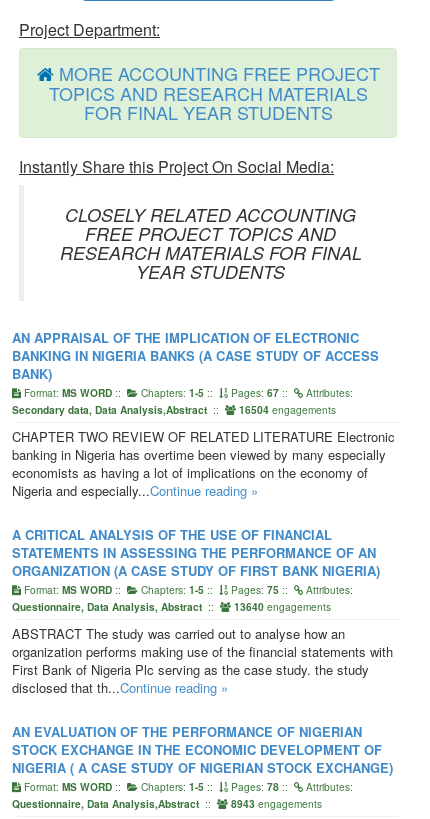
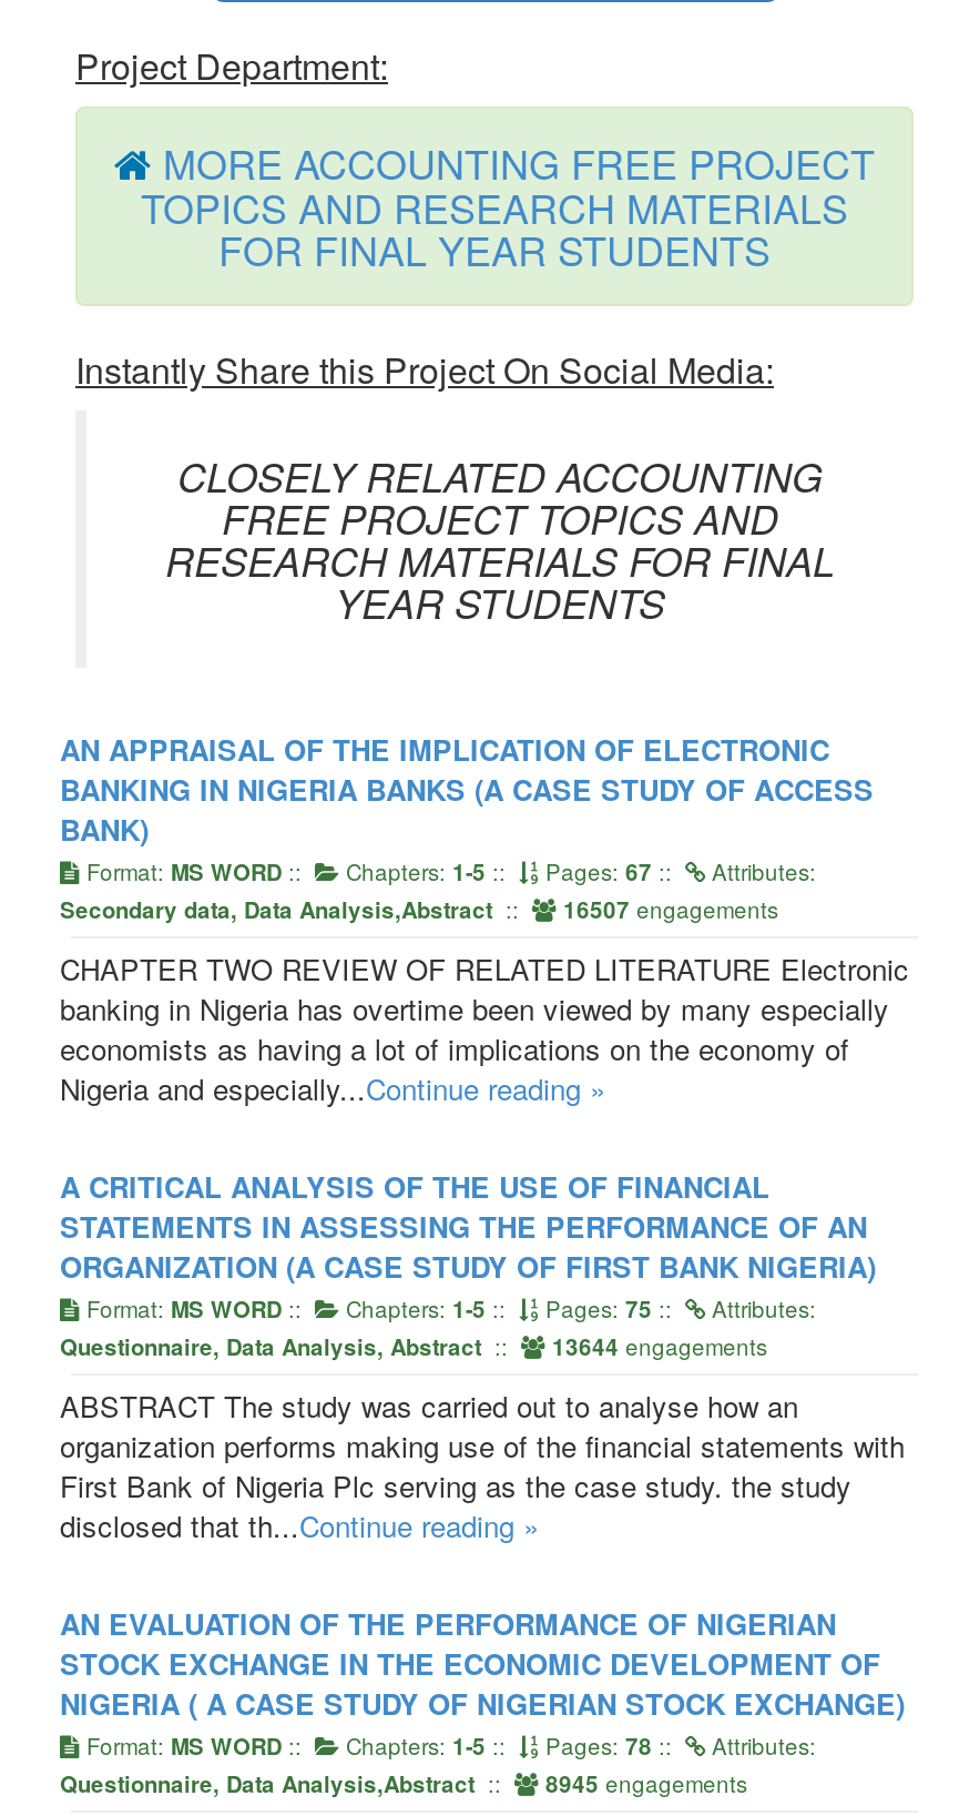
[12,402,336,417] Secondary data, Data Analysis,Abstract:: 16504 engagements -> [60,892,778,925] Secondary data, Data Analysis,Abstract:: 16507 engagements
[12,599,331,614] Questionnaire, Data Analysis, Abstract:: 13640 engagements -> [60,1329,767,1362] Questionnaire, Data Analysis, Abstract:: 13644 engagements
[12,796,322,811] Questionnaire, Data Analysis,Abstract:: 8943 engagements -> [60,1766,747,1799] Questionnaire, Data Analysis,Abstract:: 8945 engagements

